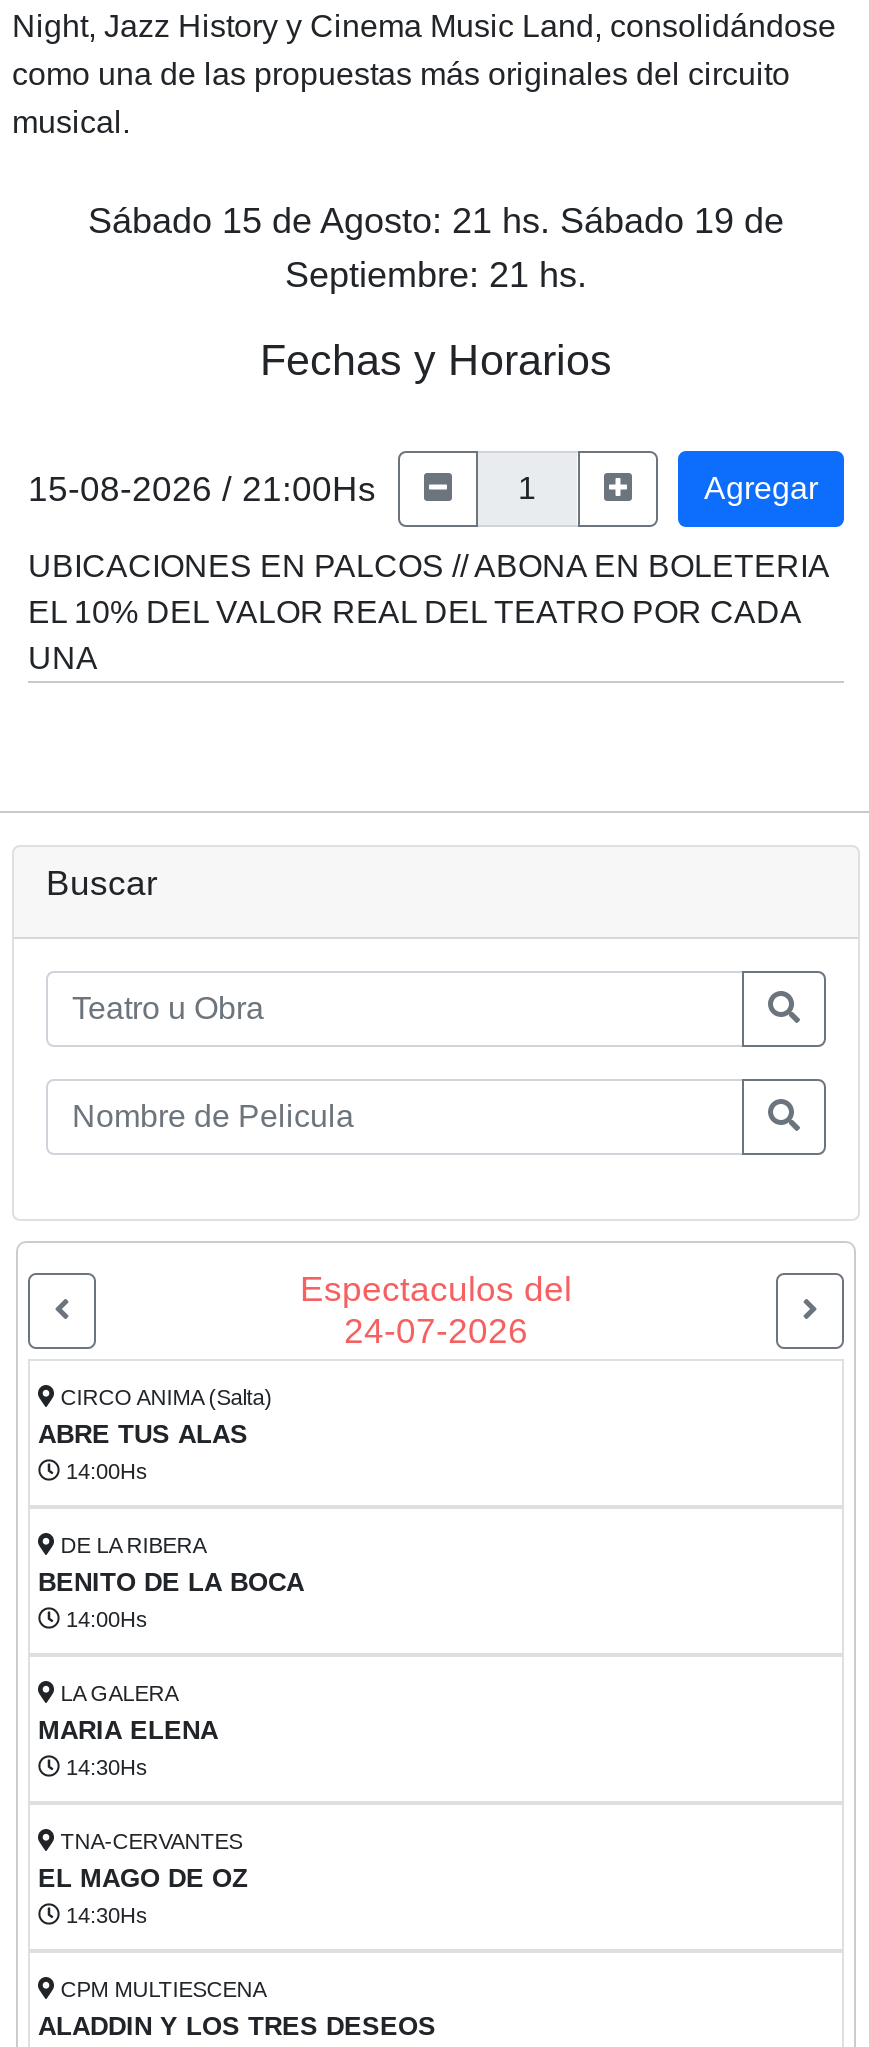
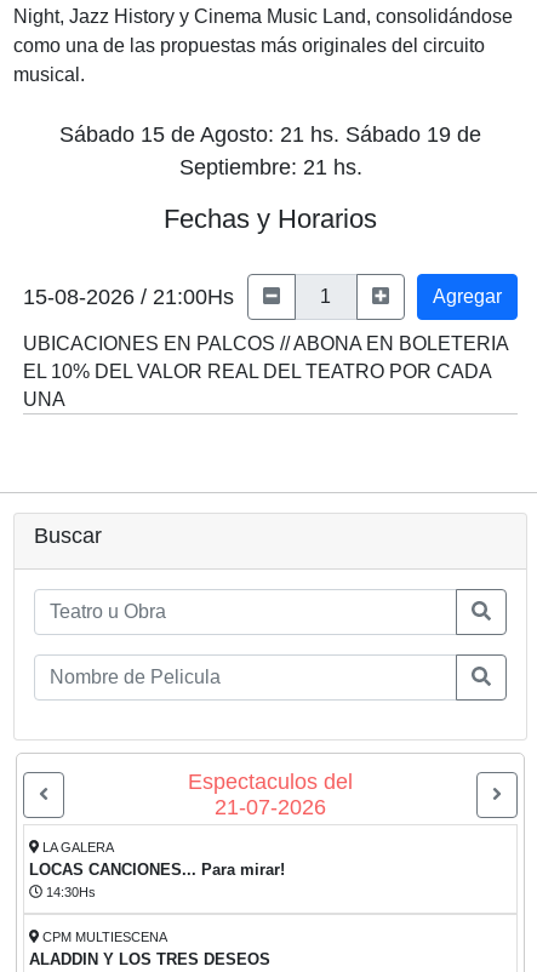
[38,1311,528,1631] 24-07-2026 | CIRCO ANIMA (Salta) | ABRE TUS ALAS | 14:00Hs | DE LA RIBERA | BENITO DE LA BOCA | 14:00Hs -> [215,795,326,819] 21-07-2026
[38,1715,248,1893] MARIA ELENA | 14:30Hs | TNA-CERVANTES | EL MAGO DE OZ -> [29,860,285,878] LOCAS CANCIONES... Para mirar!

